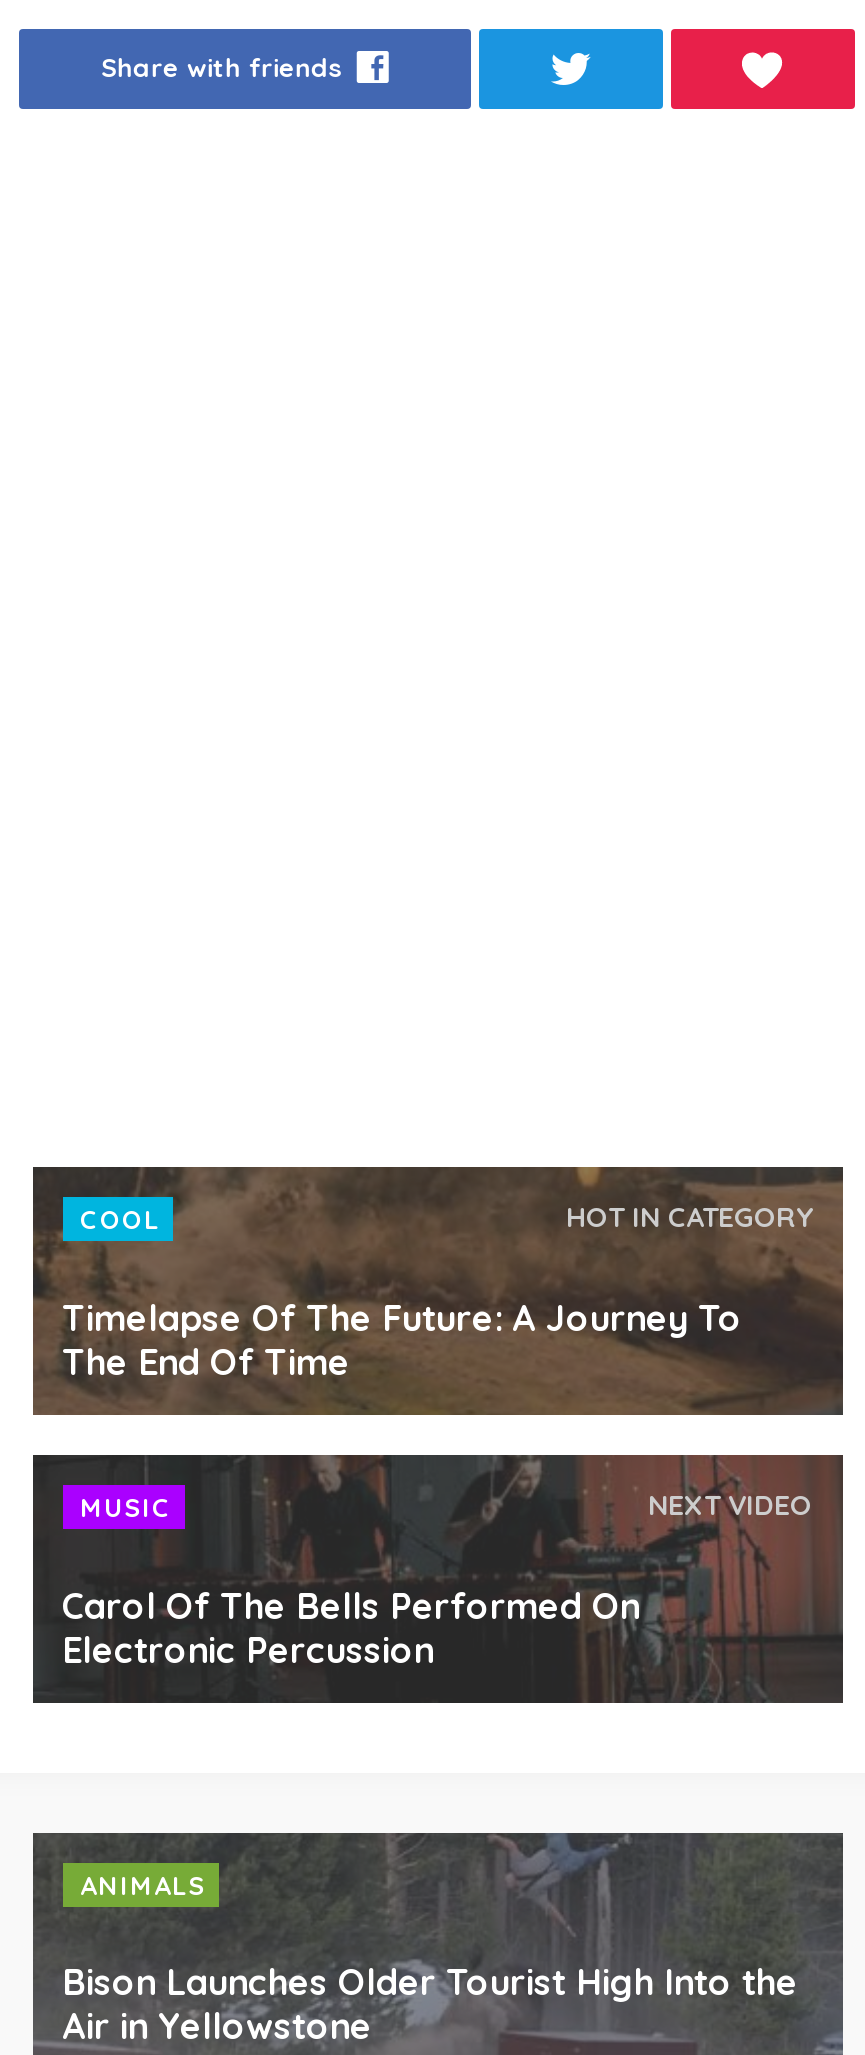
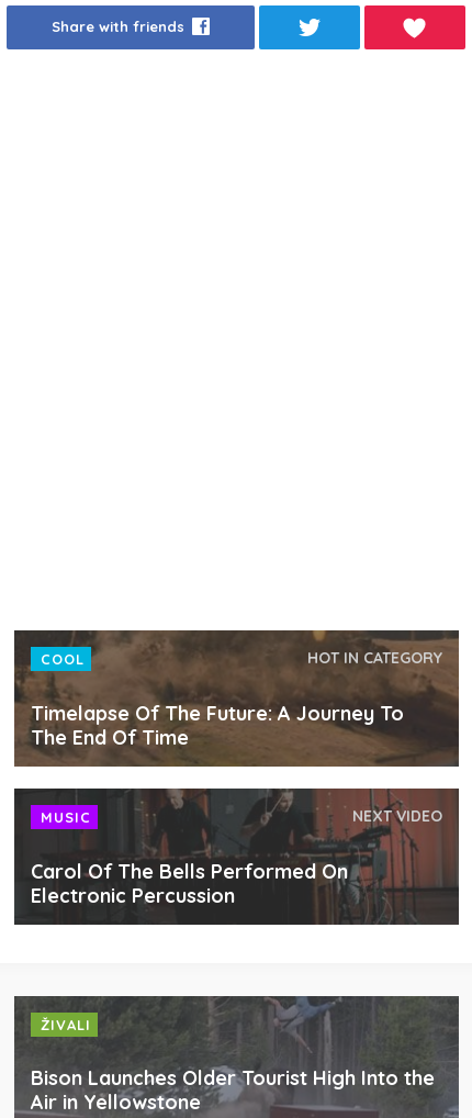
[80,1869,206,1901] ANIMALS -> [40,1016,91,1034] ŽIVALI

